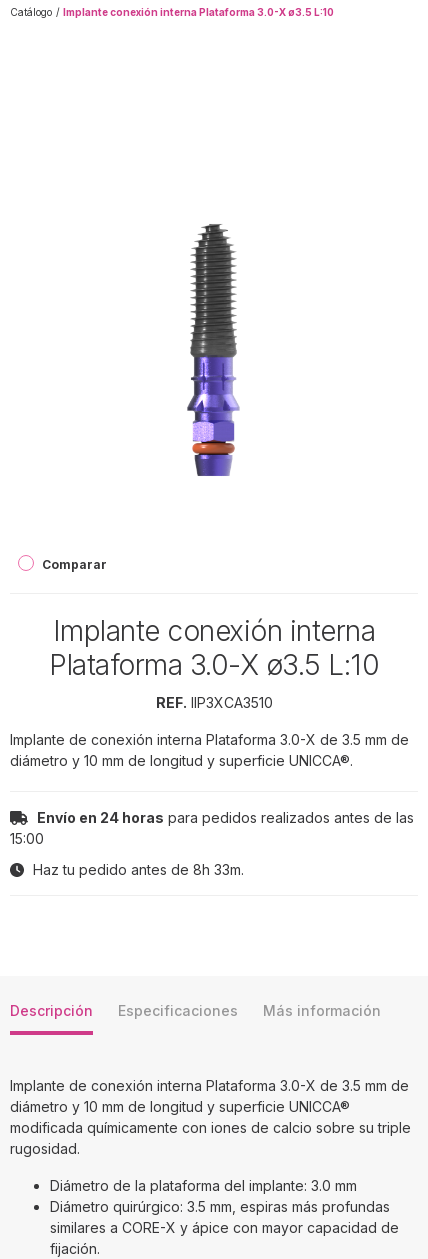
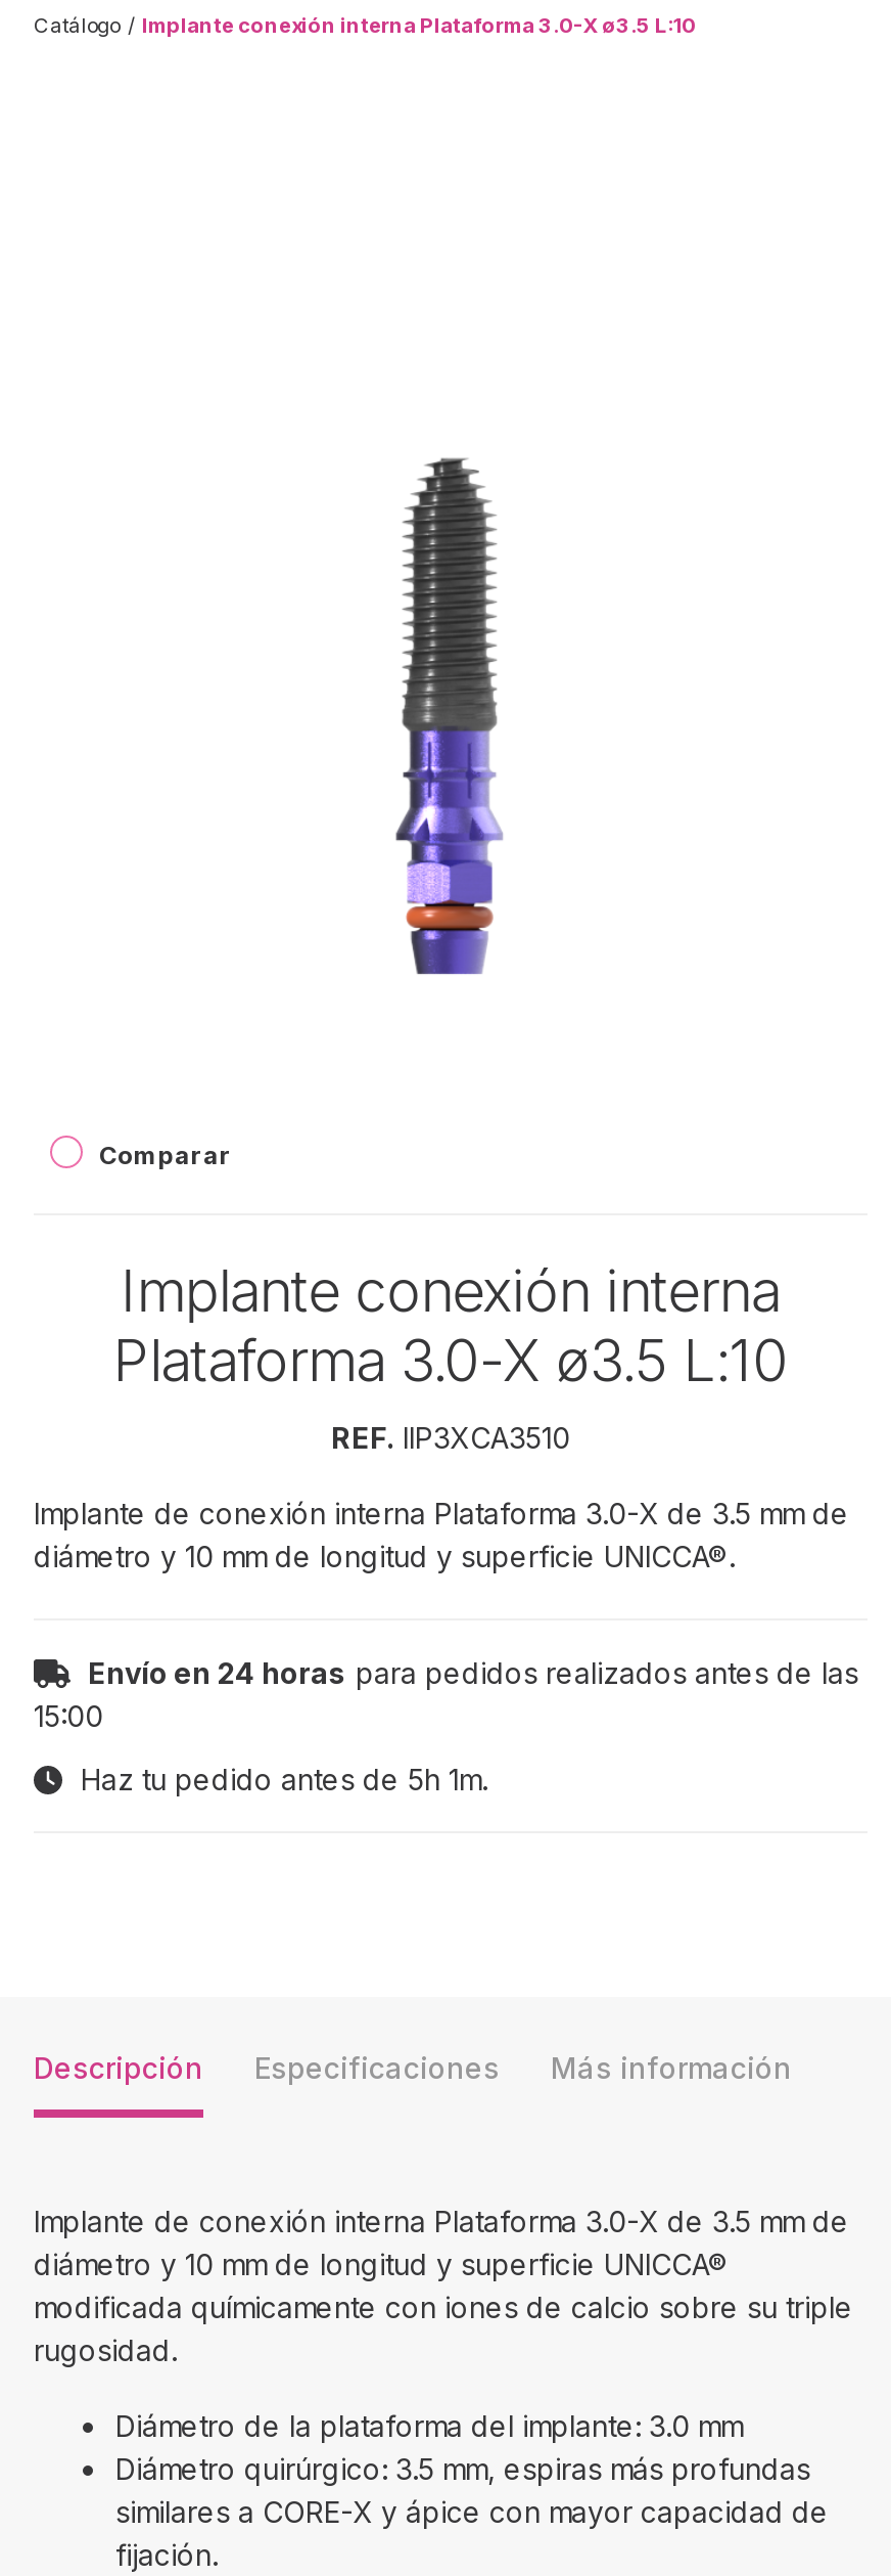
[29,861,244,878] Haz tu pedido antes de 8h 33m. -> [73,1762,487,1796] Haz tu pedido antes de 5h 1m.

